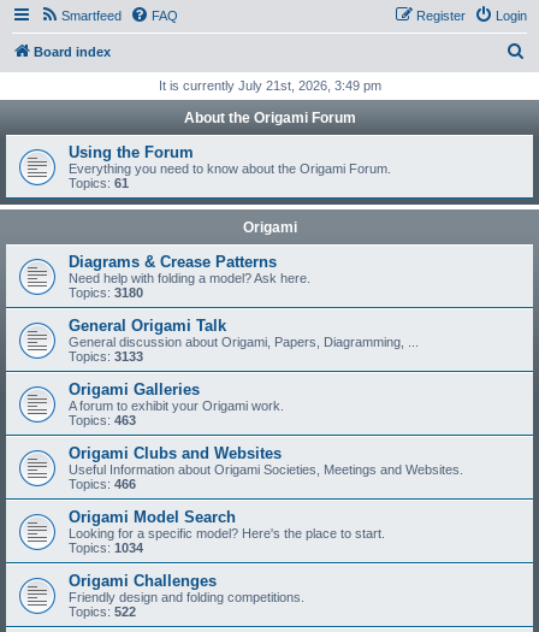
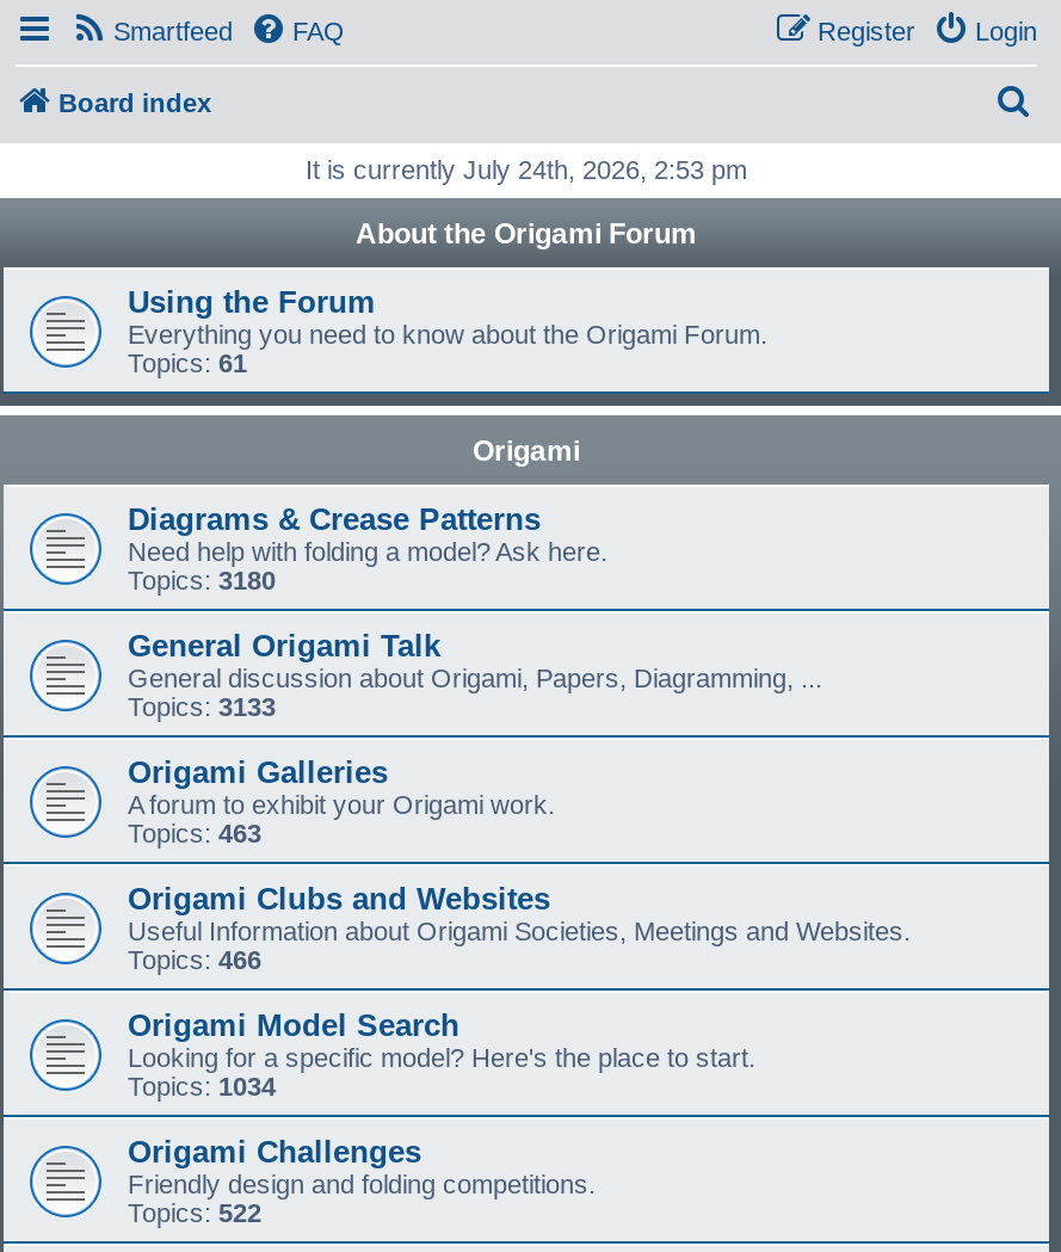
[158,78,381,93] It is currently July 21st, 2026, 3:49 pm -> [306,155,747,184] It is currently July 24th, 2026, 2:53 pm

